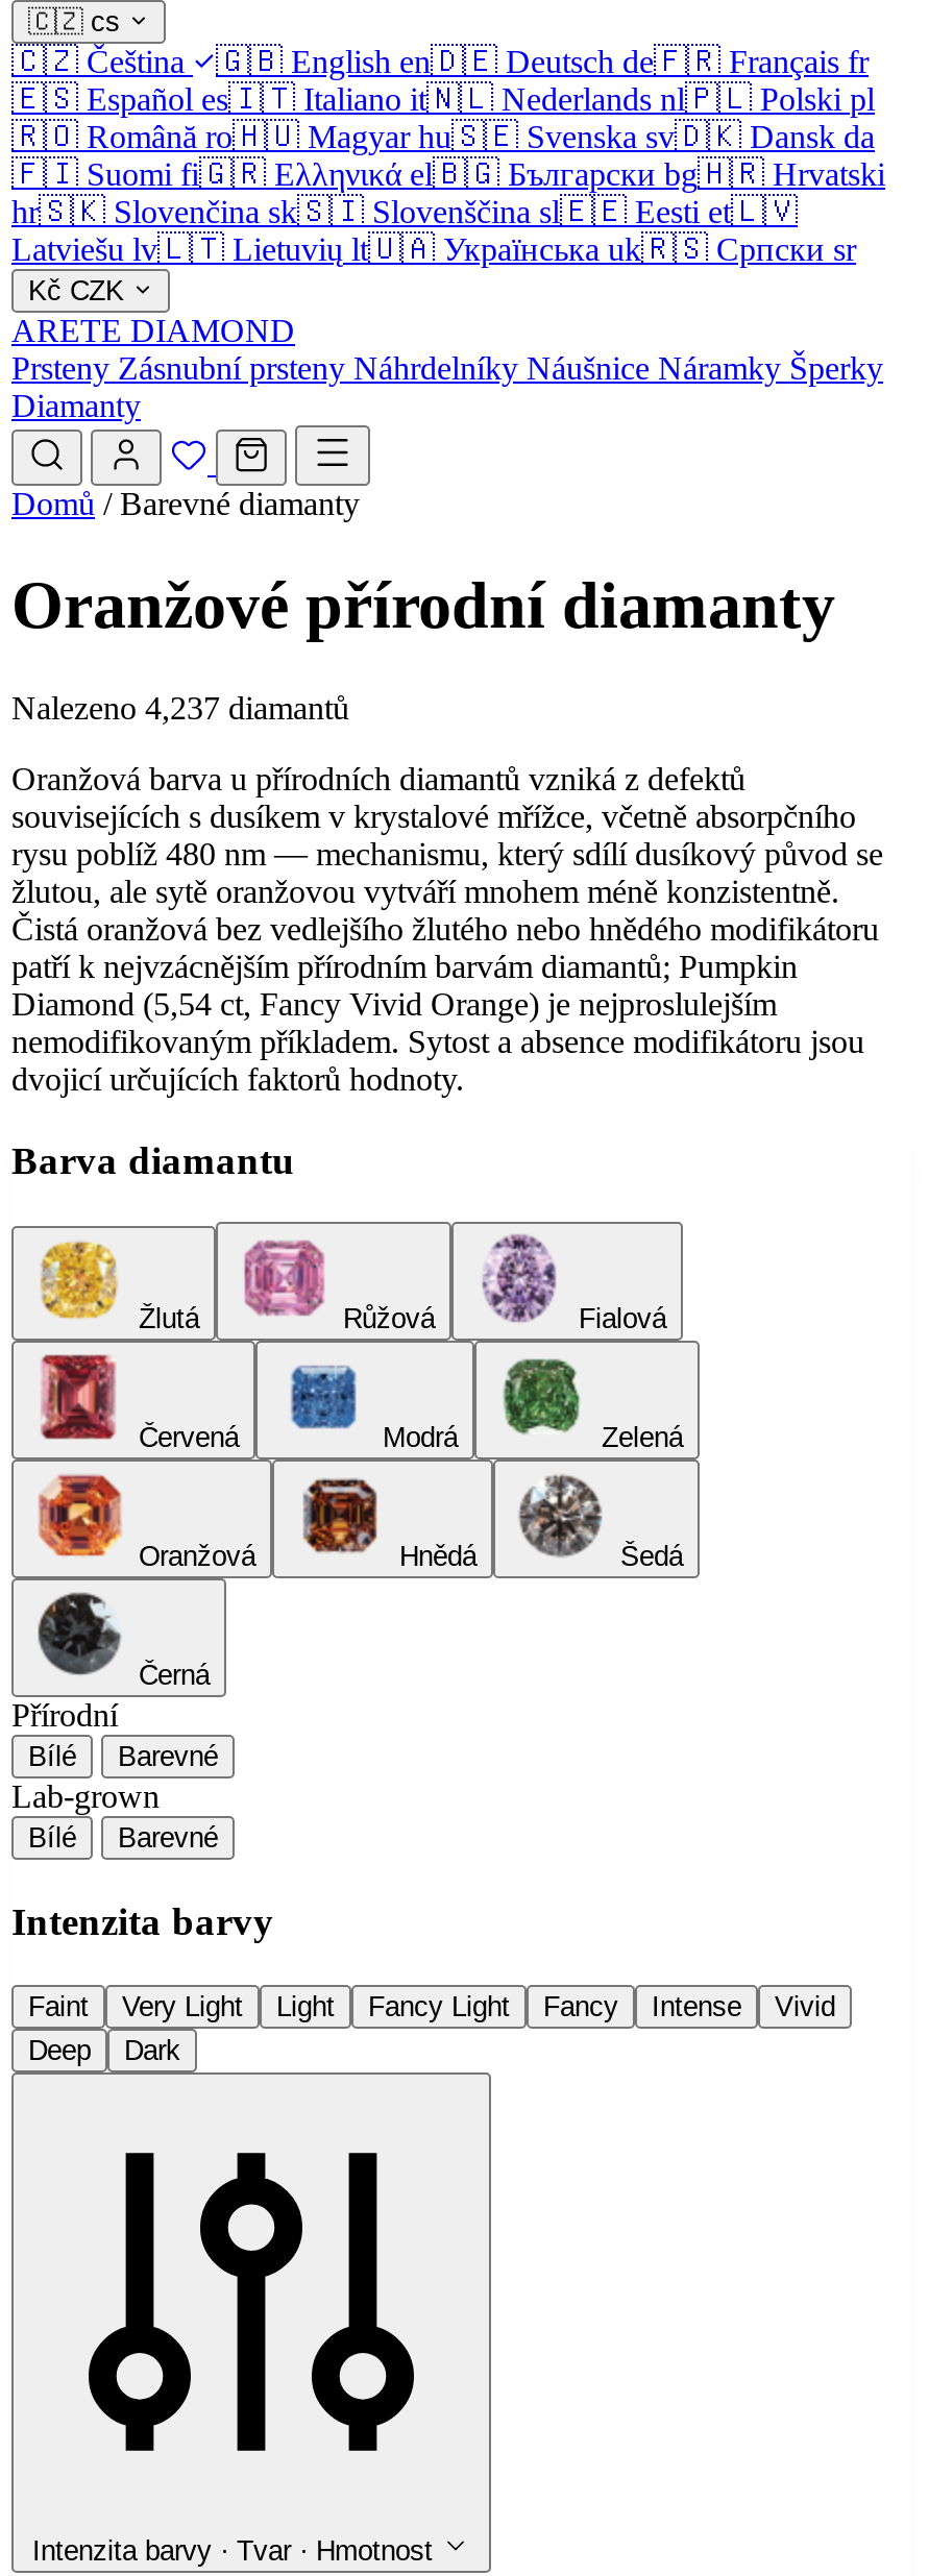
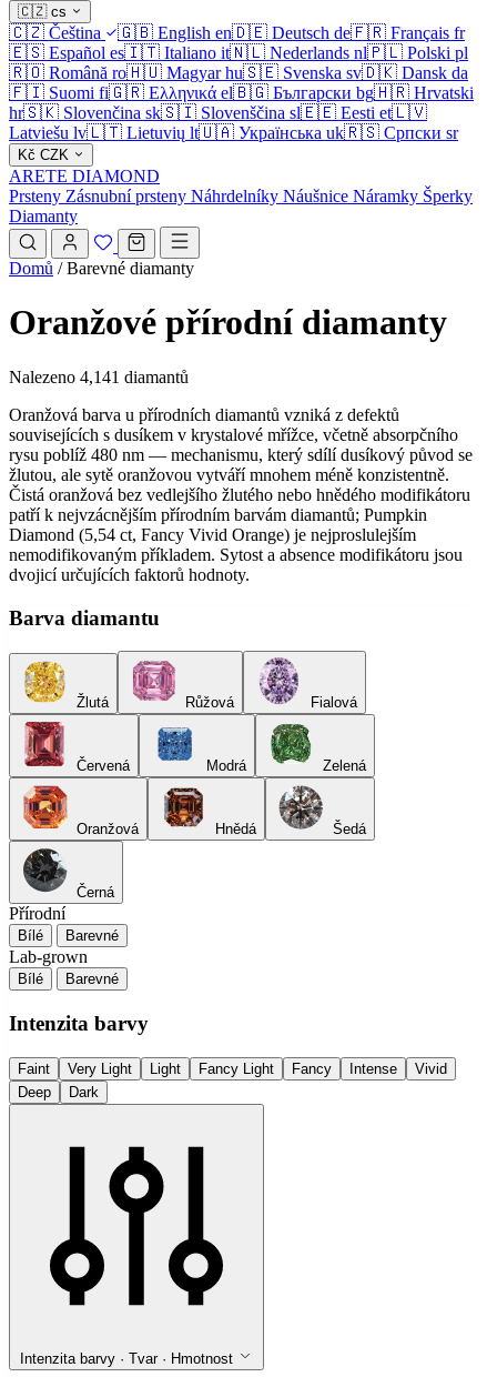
[11,690,349,725] Nalezeno 4,237 diamantů -> [9,367,189,386] Nalezeno 4,141 diamantů

